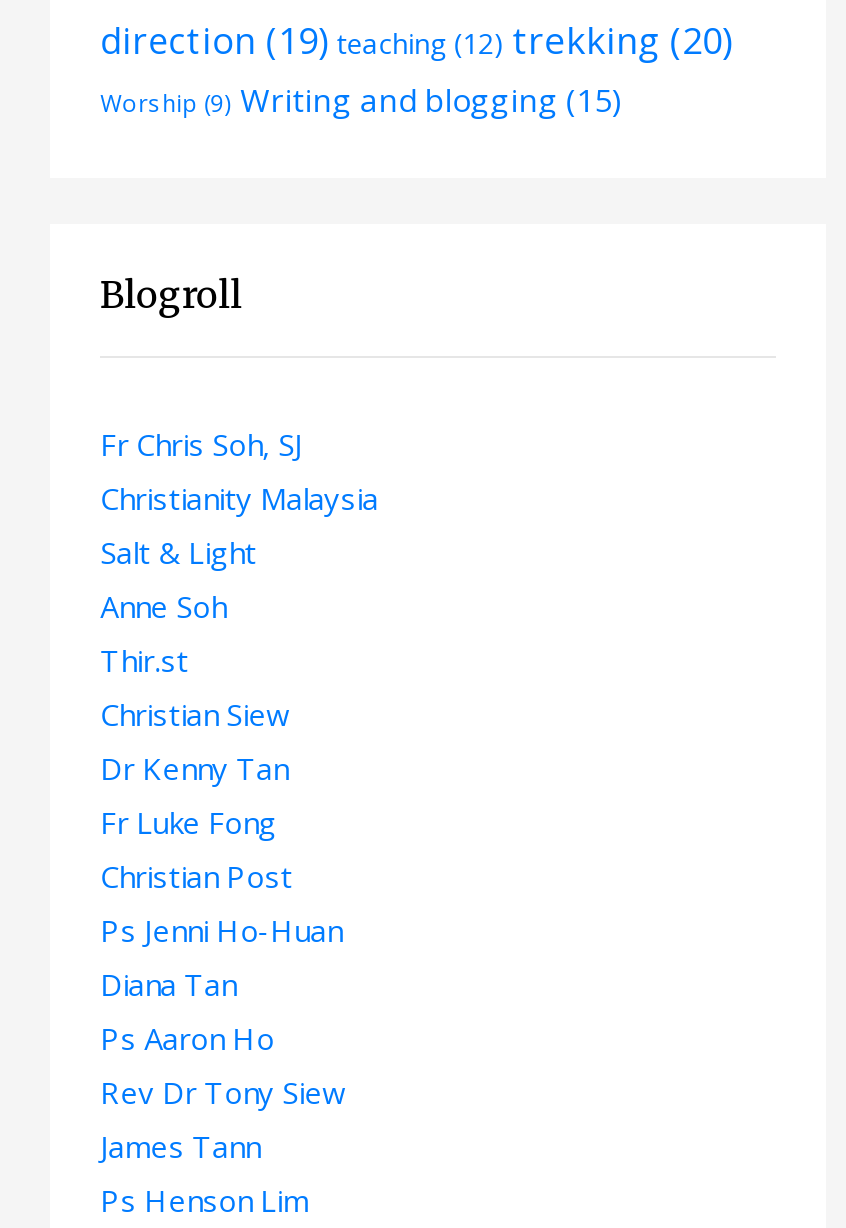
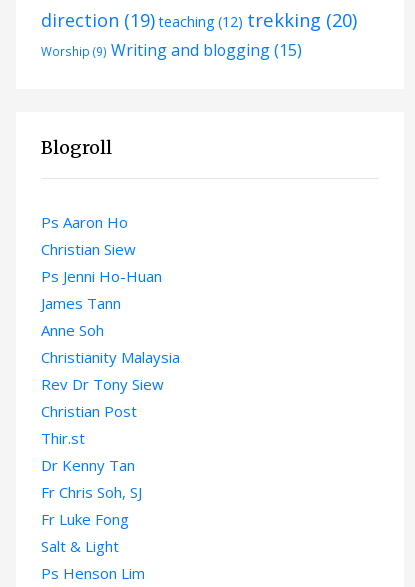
moved [100,424,302,896] -> [41,401,142,556]: Christian Post | Thir.st | Dr Kenny Tan | Fr Chris Soh, SJ | Fr Luke Fong | Salt & Light
moved [100,478,378,626] -> [41,320,180,367]: Anne Soh | Christianity Malaysia
moved [100,694,342,950] -> [41,239,162,286]: Christian Siew | Ps Jenni Ho-Huan
[100,964,236,1004] Diana Tan -> none
moved [100,1018,274,1058] -> [41,212,128,232]: Ps Aaron Ho
moved [100,1072,346,1112] -> [41,374,164,394]: Rev Dr Tony Siew
moved [100,1126,260,1166] -> [41,293,121,313]: James Tann

